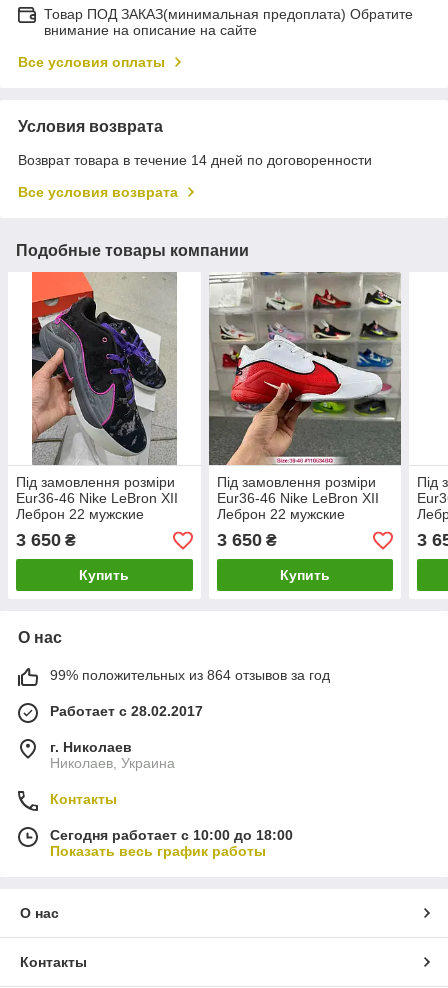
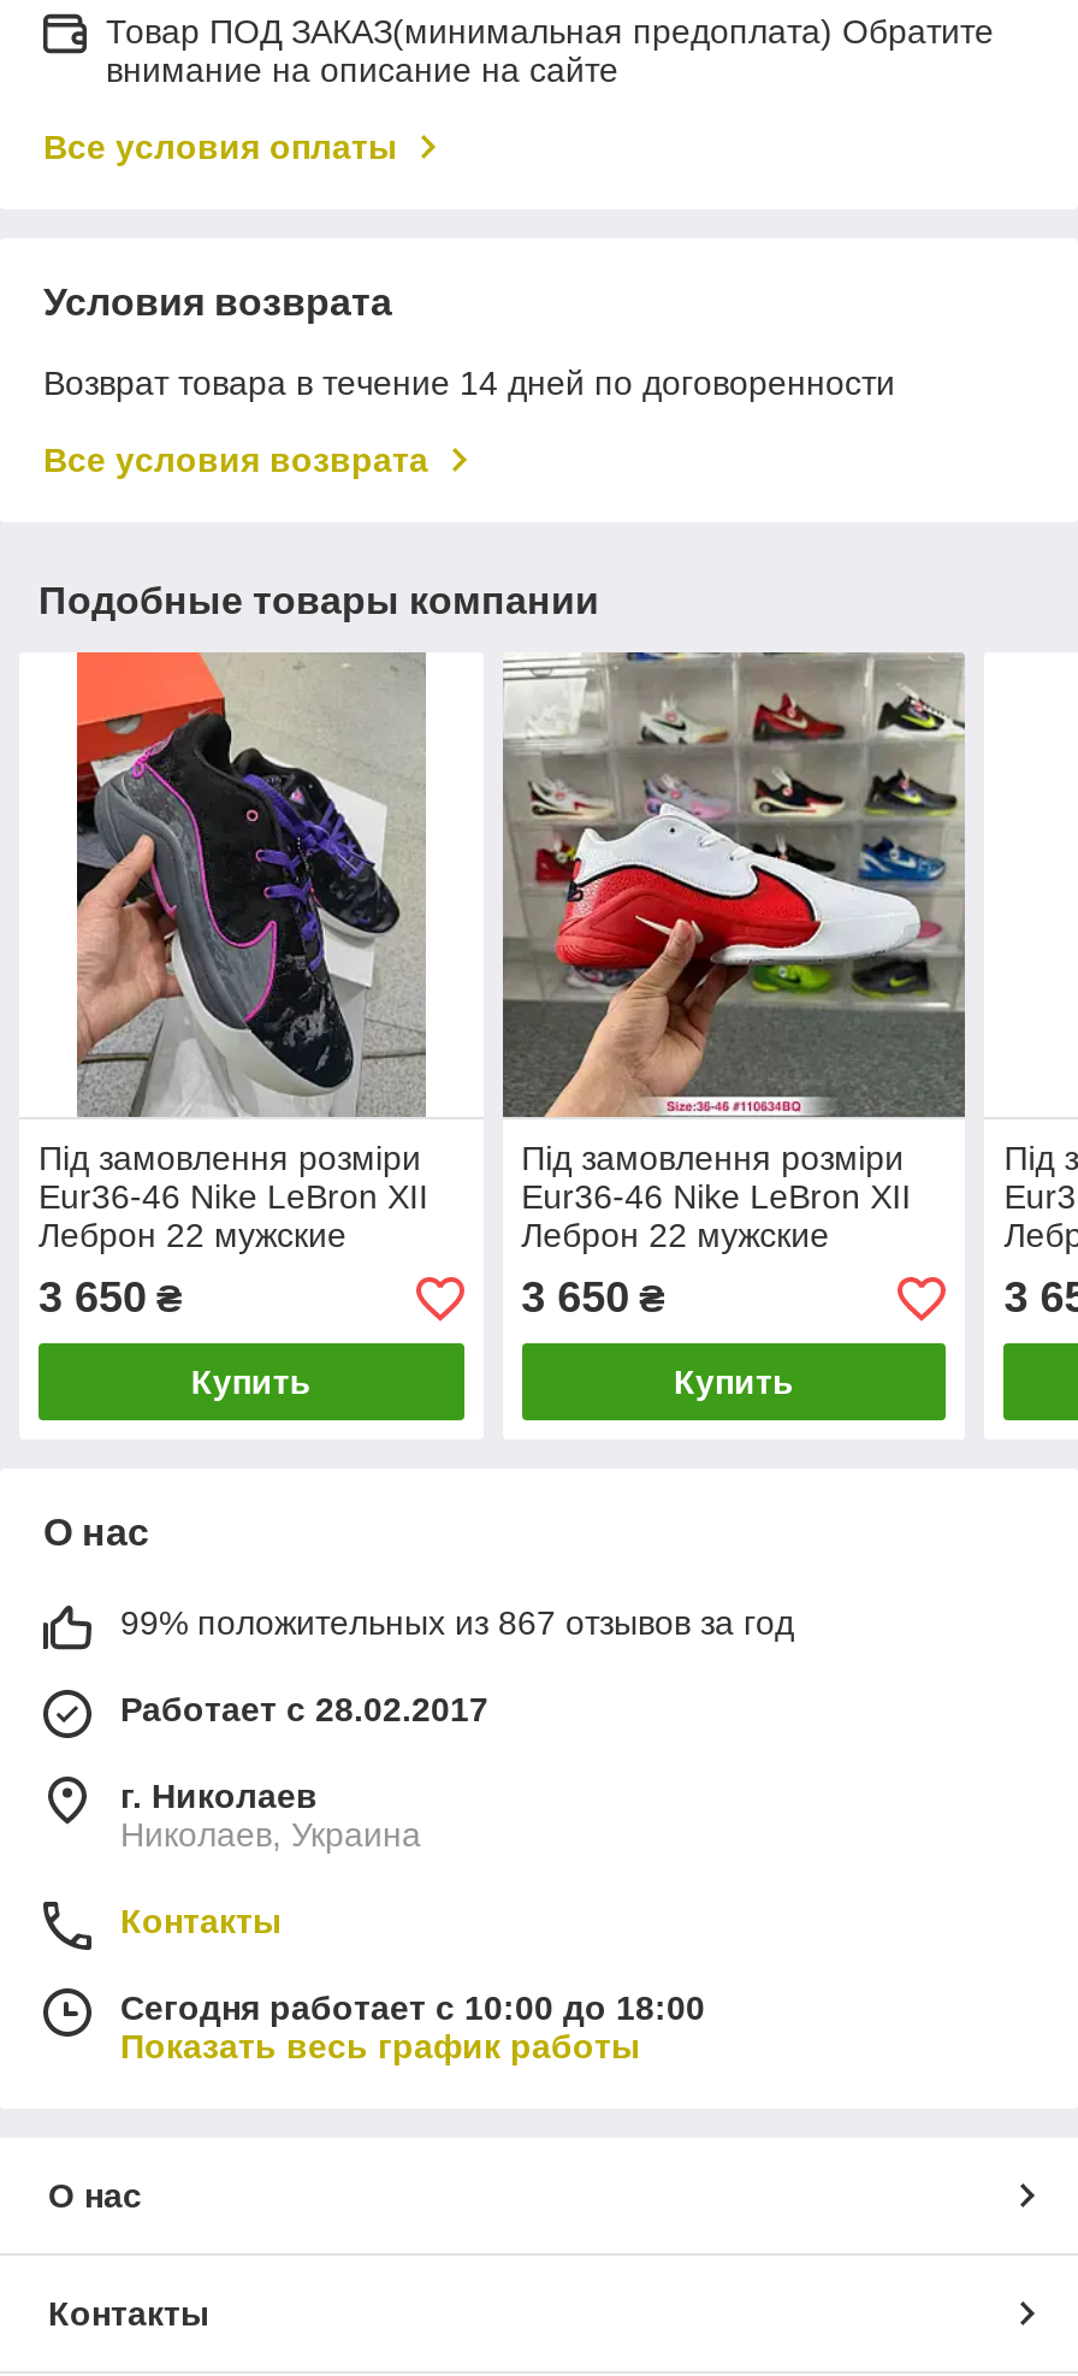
[50,667,330,683] 99% положительных из 864 отзывов за год -> [120,1603,794,1642] 99% положительных из 867 отзывов за год

